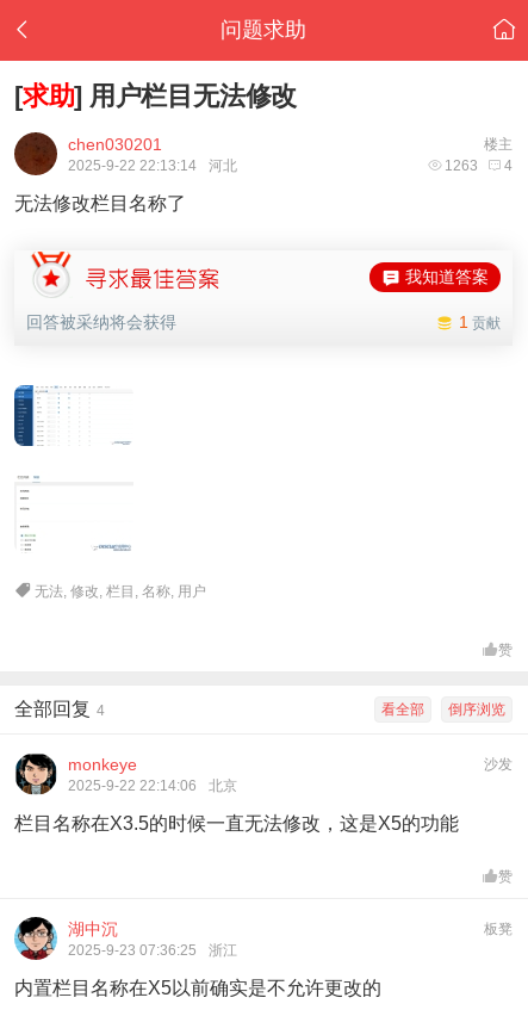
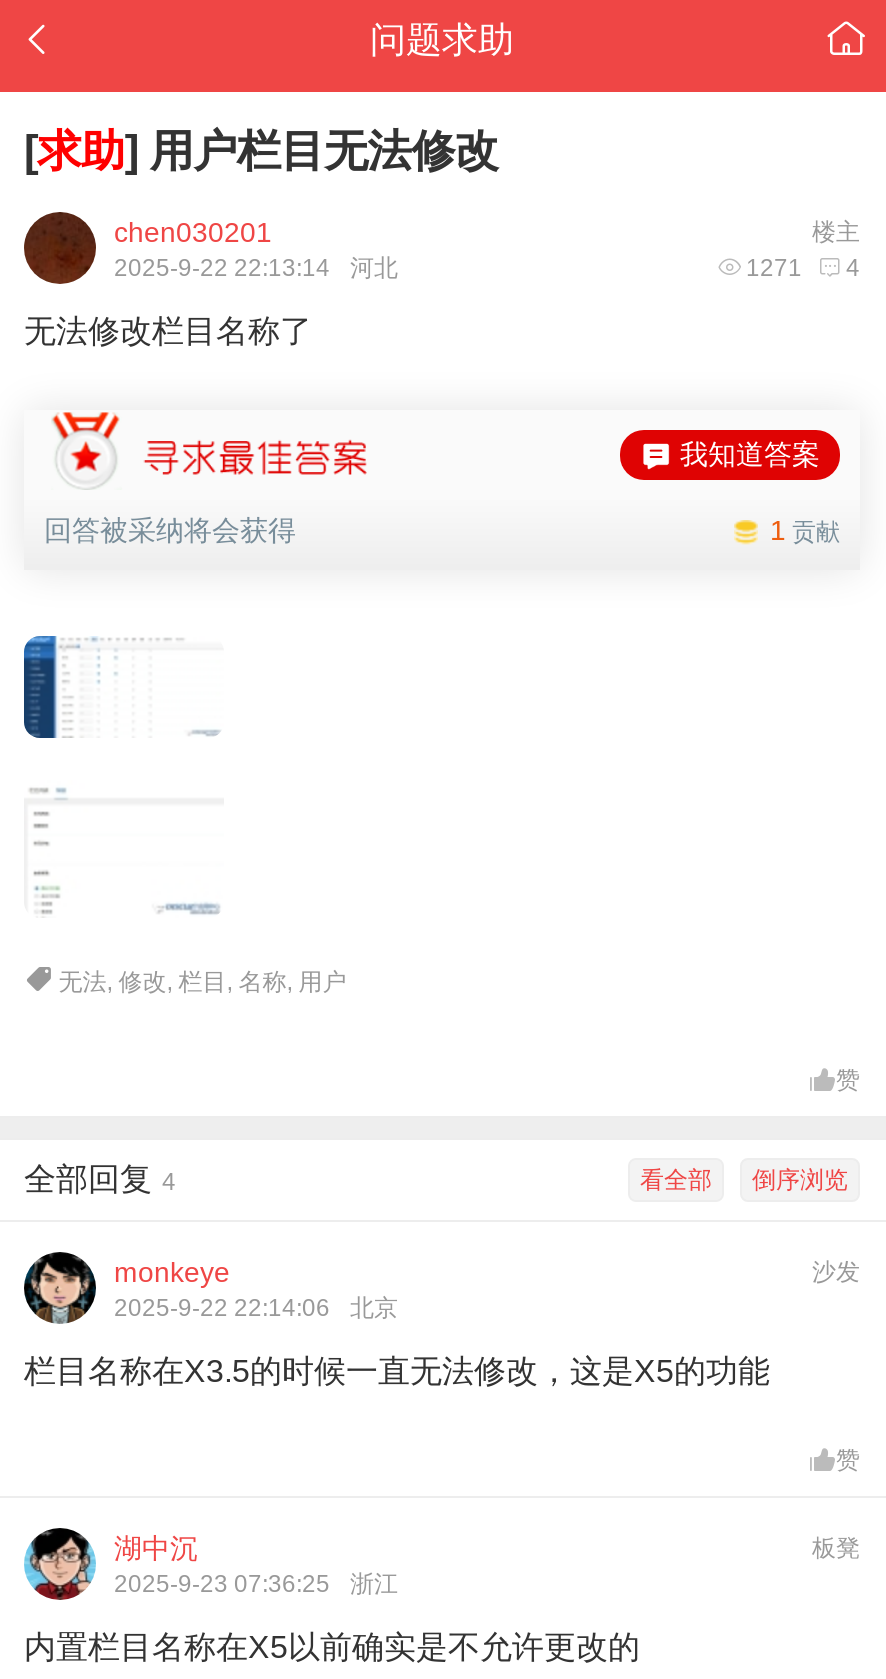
[445,157,513,174] 1263 4 -> [746,254,860,282] 1271 4

